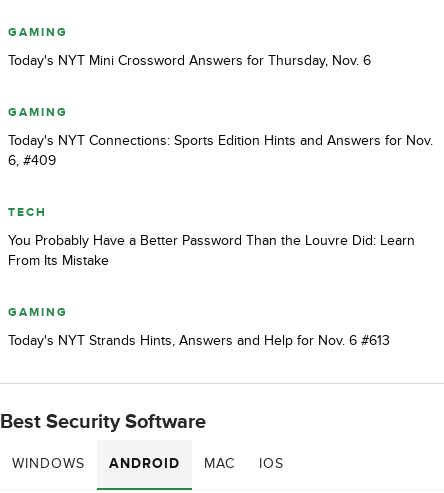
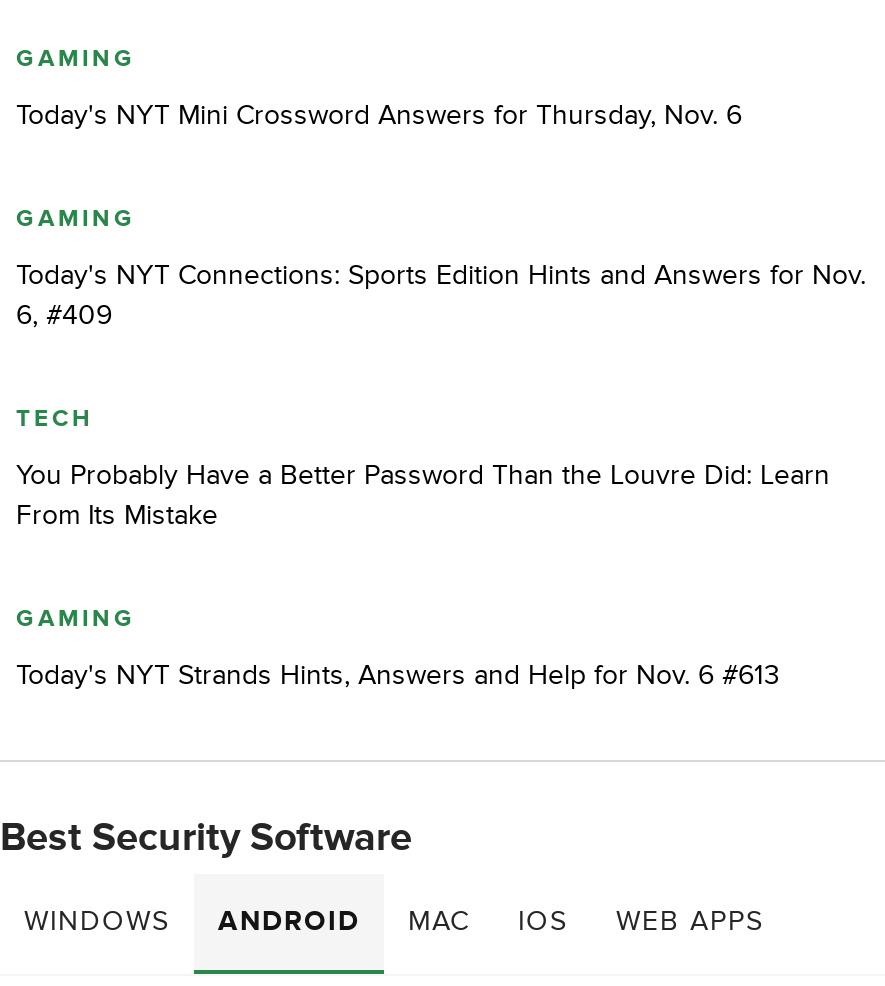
none -> [616,905,764,939] WEB APPS

